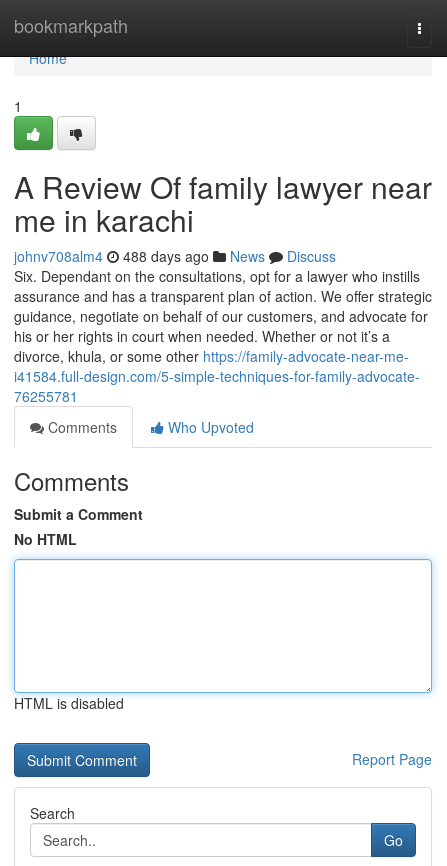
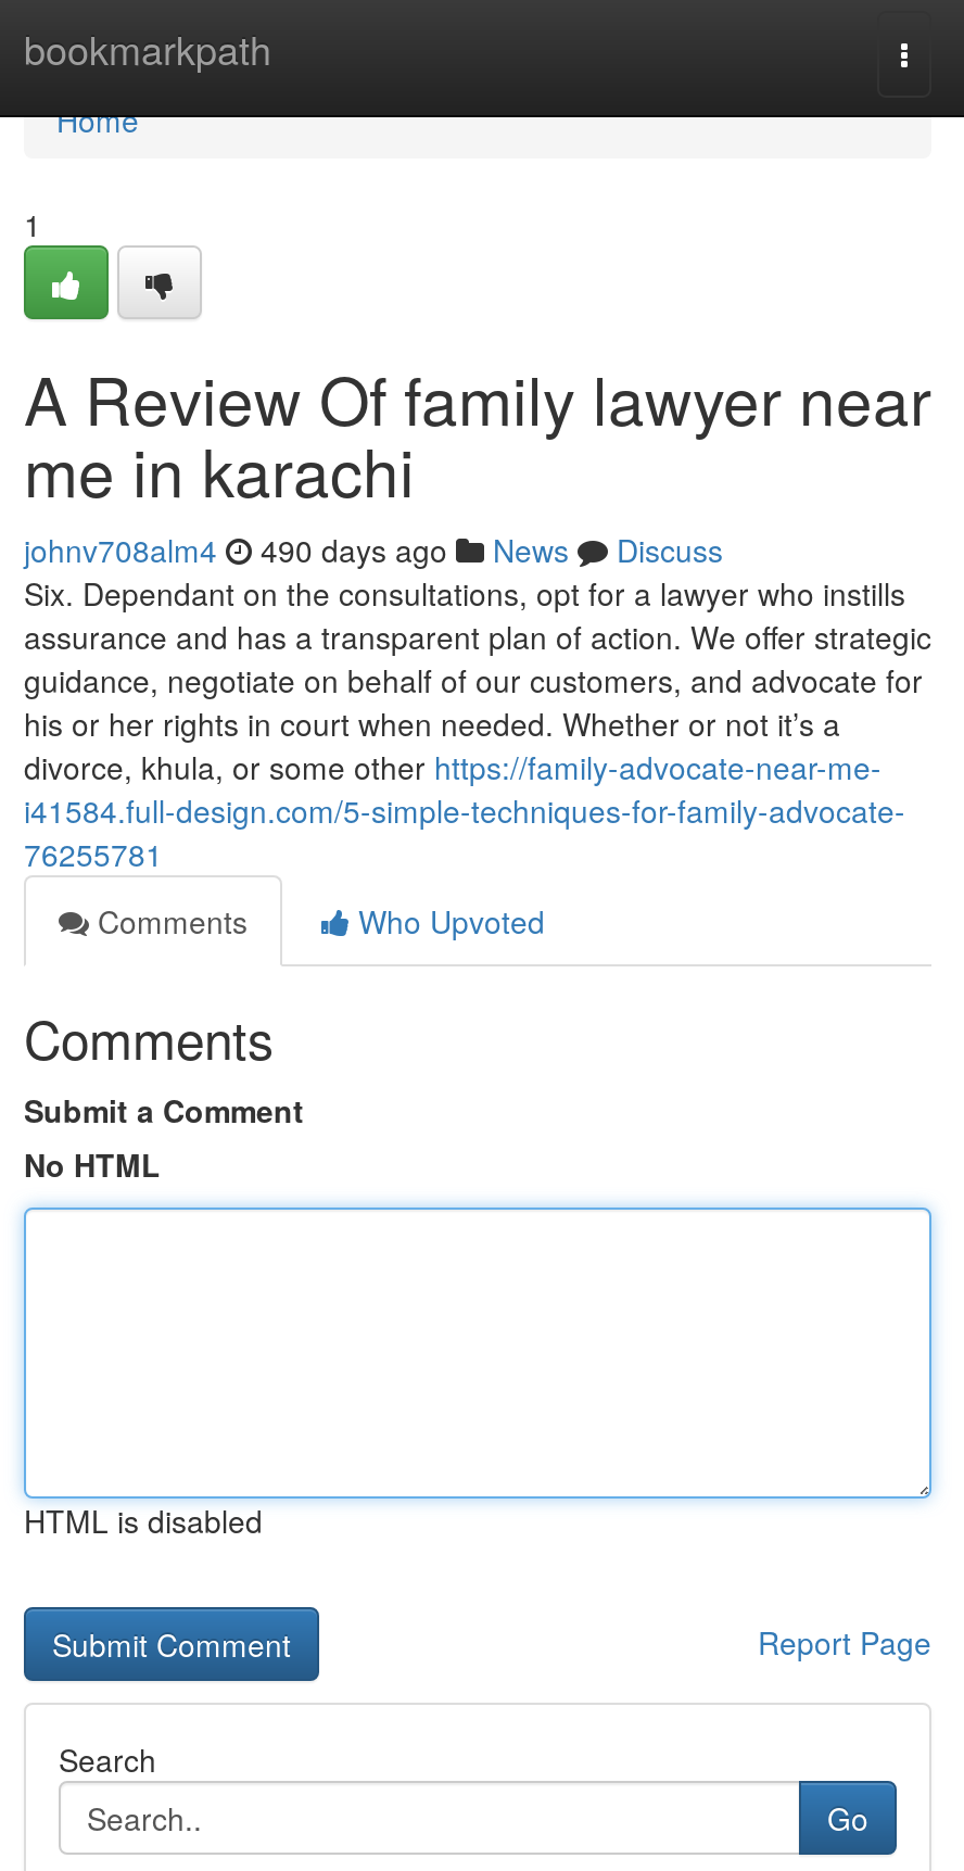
[14,246,336,266] johnv708alm4 488 days ago News Discuss -> [24,528,723,571] johnv708alm4 490 days ago News Discuss

